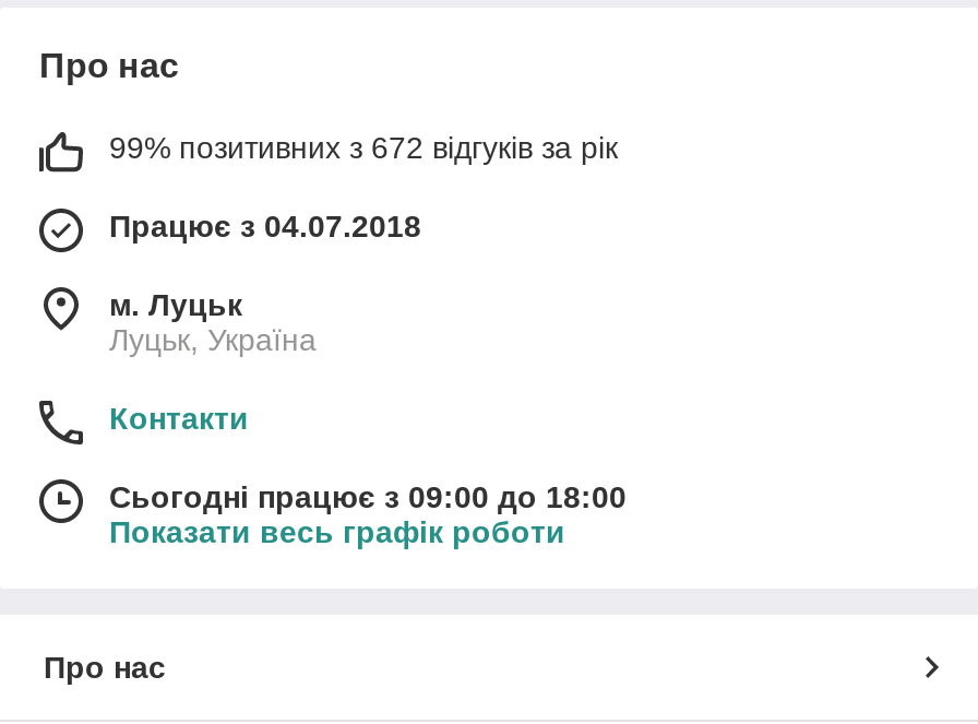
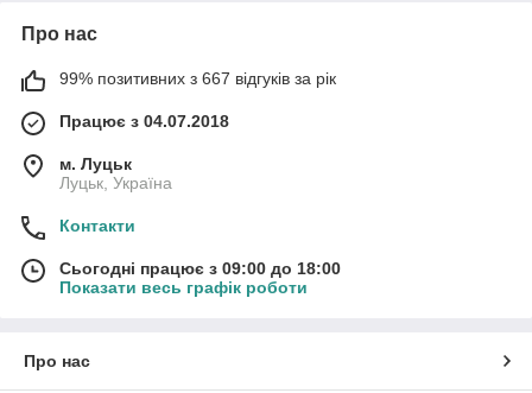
[109,130,618,165] 99% позитивних з 672 відгуків за рік -> [59,69,336,88] 99% позитивних з 667 відгуків за рік

